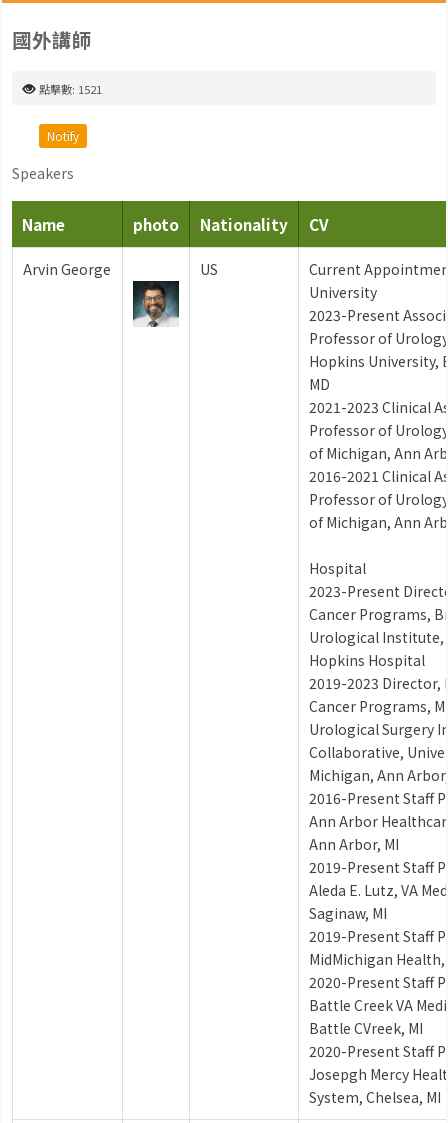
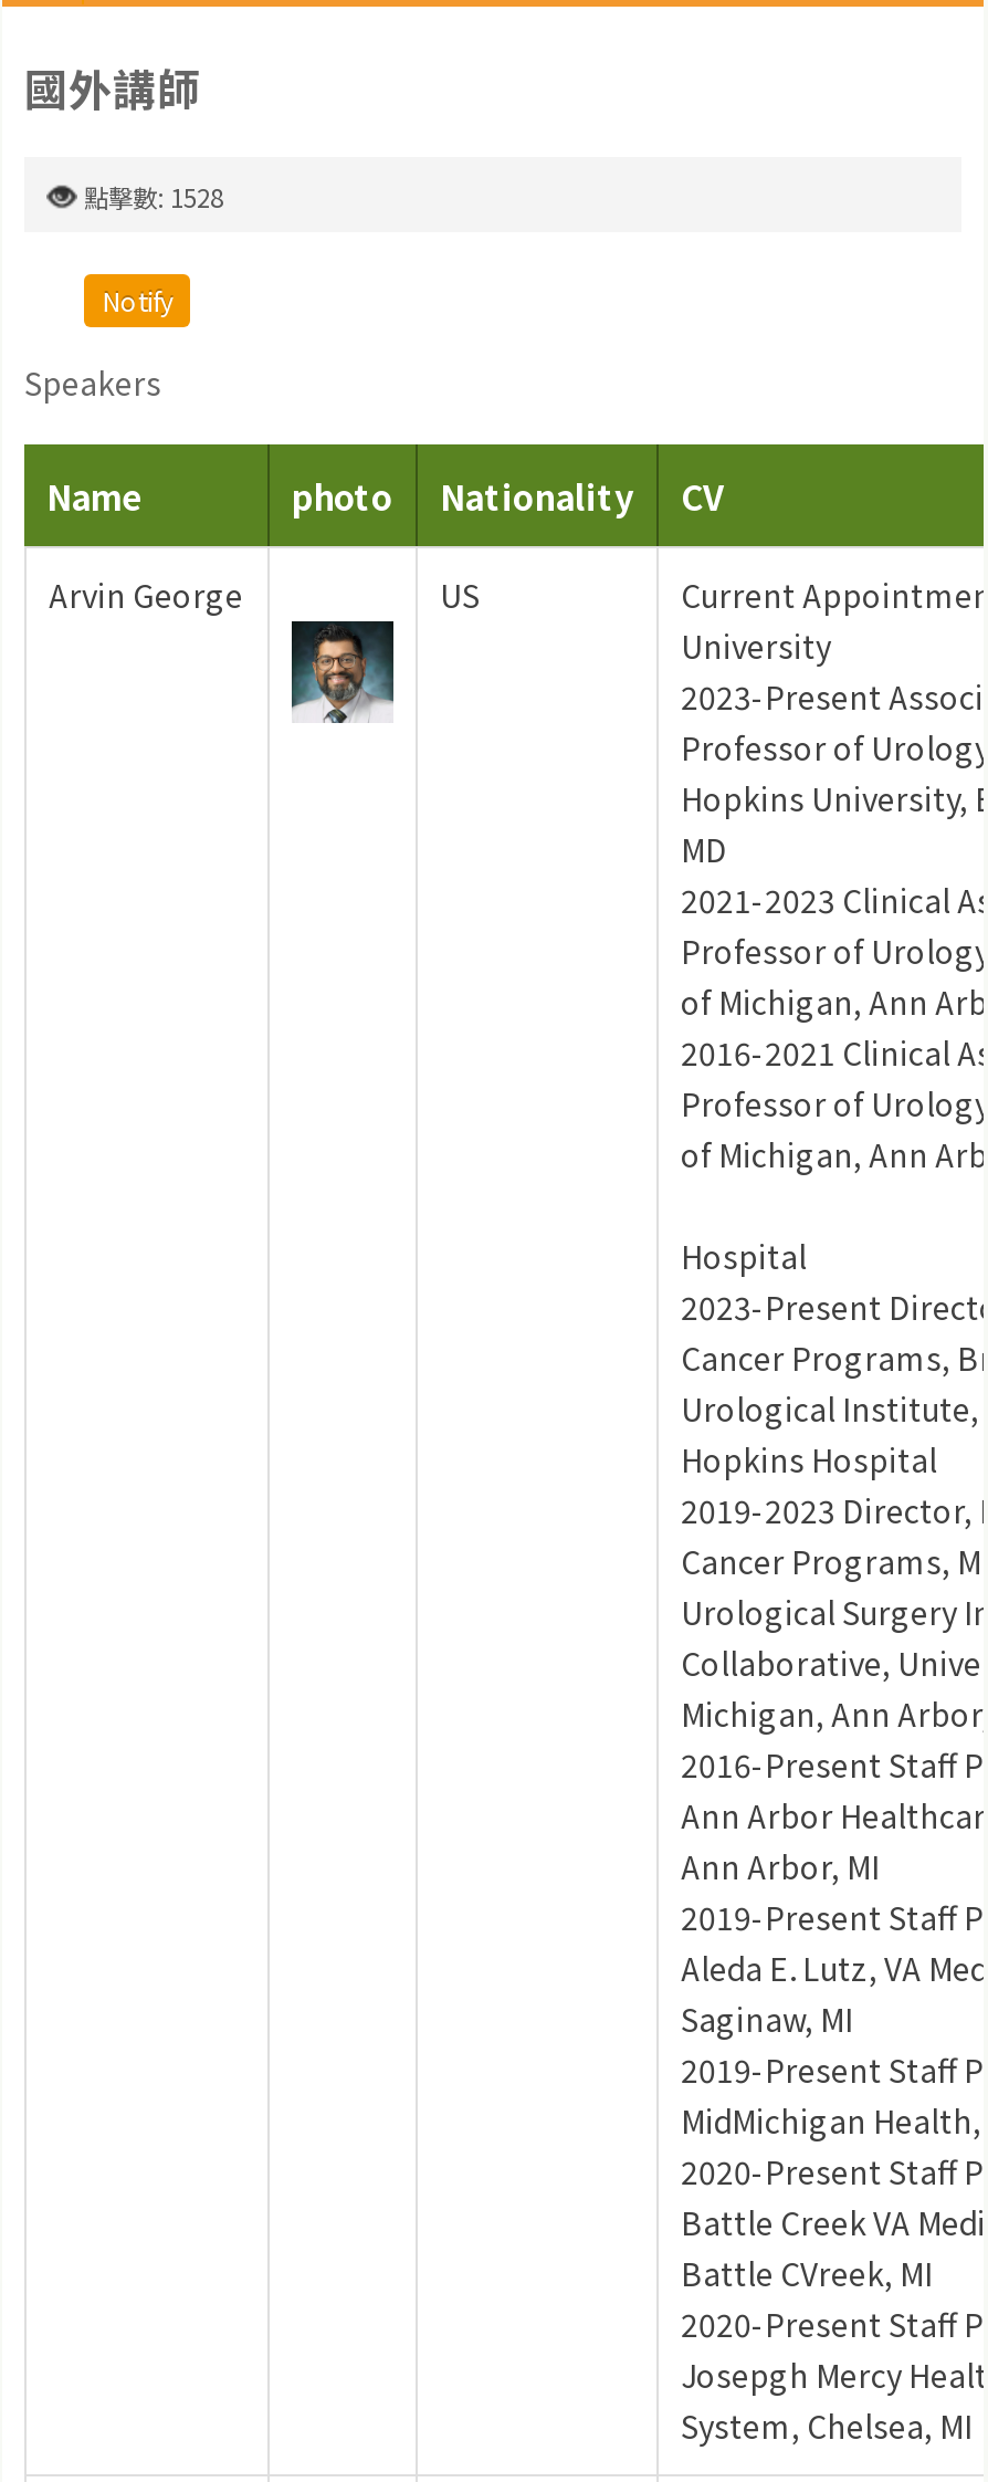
[39,81,102,97] 點擊數: 1521 -> [84,179,223,214] 點擊數: 1528

